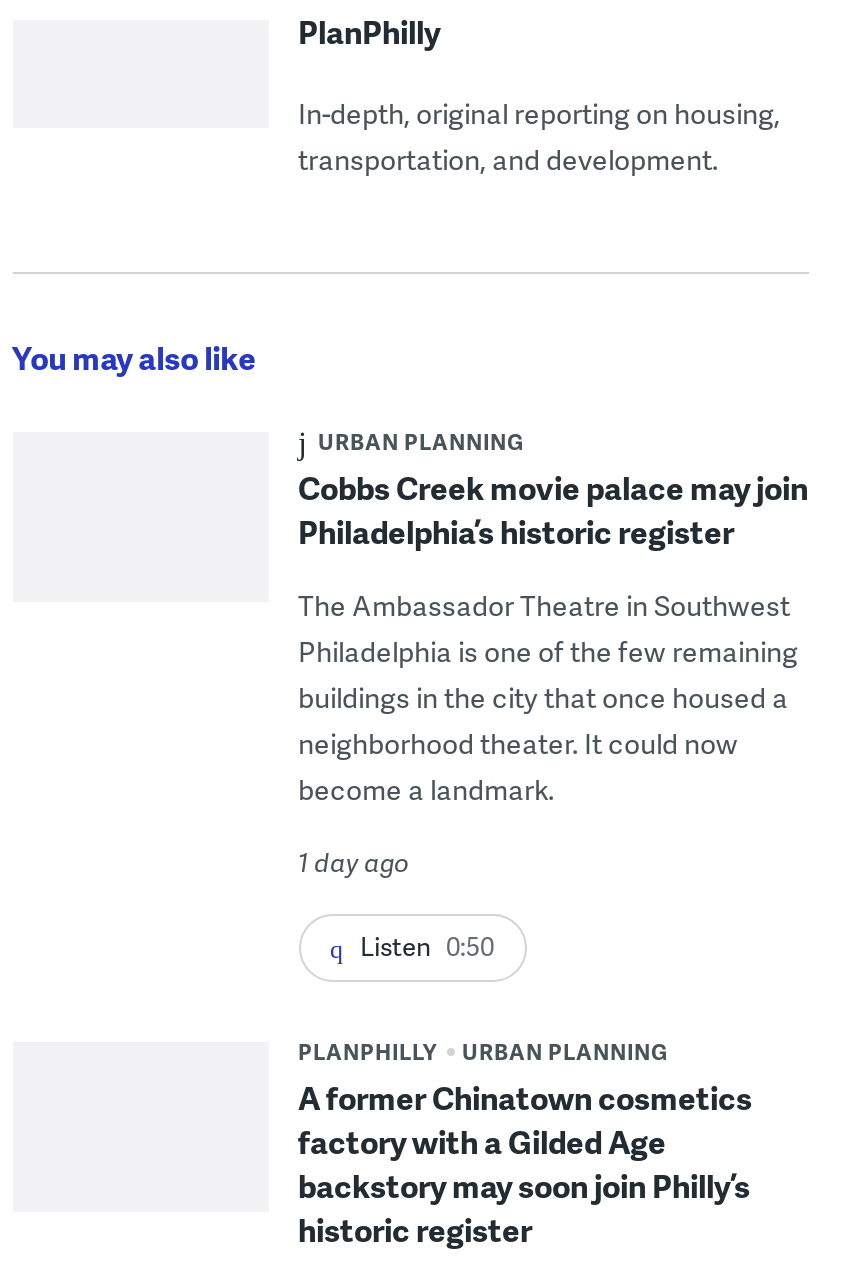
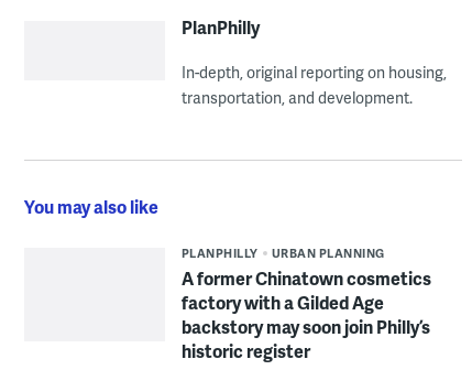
[298,426,808,964] URBAN PLANNING | Cobbs Creek movie palace may join | Philadelphia’s historic register | The Ambassador Theatre in Southwest | Philadelphia is one of the few remaining | buildings in the city that once housed a | neighborhood theater. It could now | become a landmark. | 1 day ago | Listen 0:50 -> none

